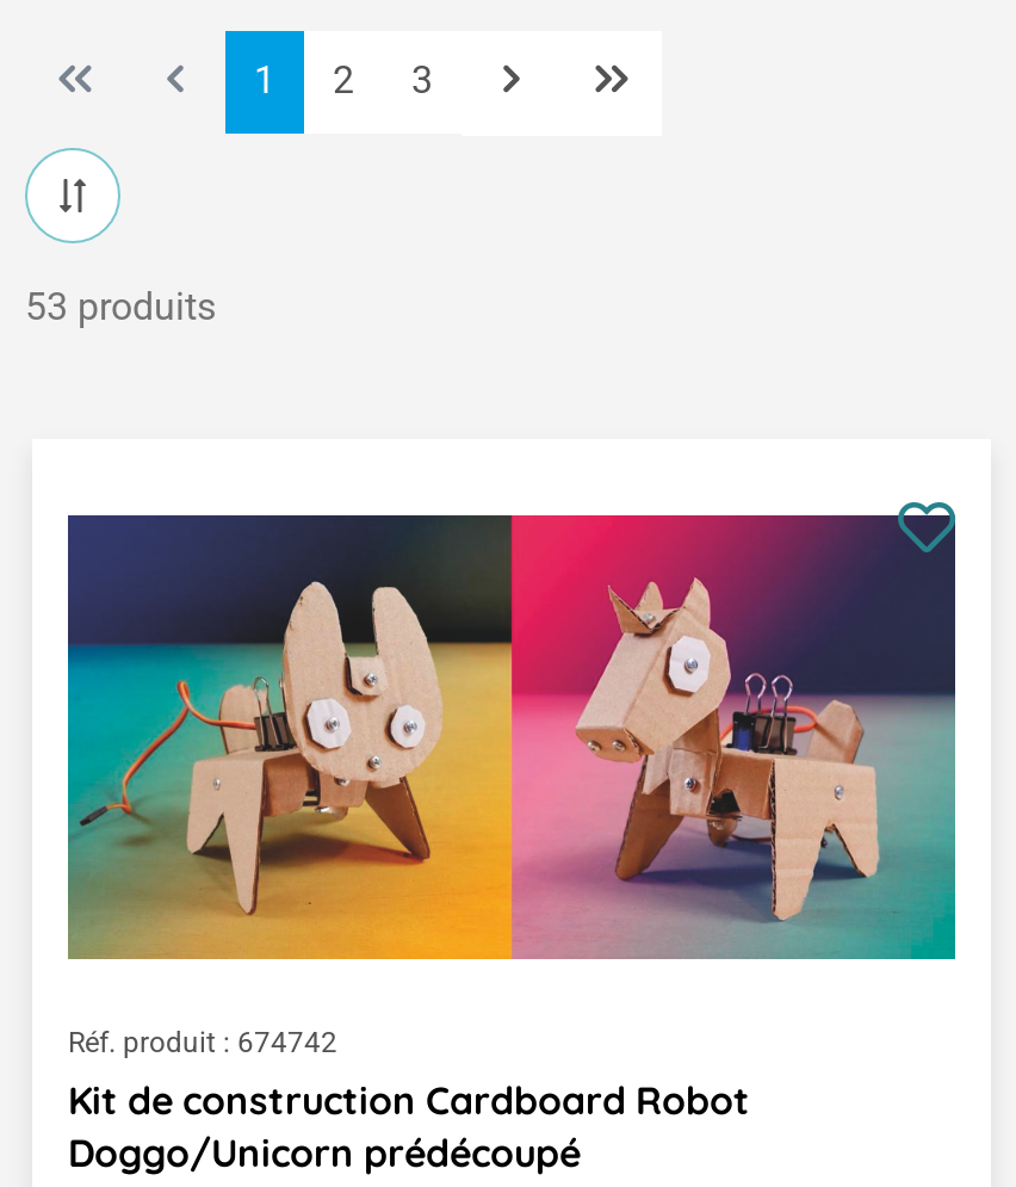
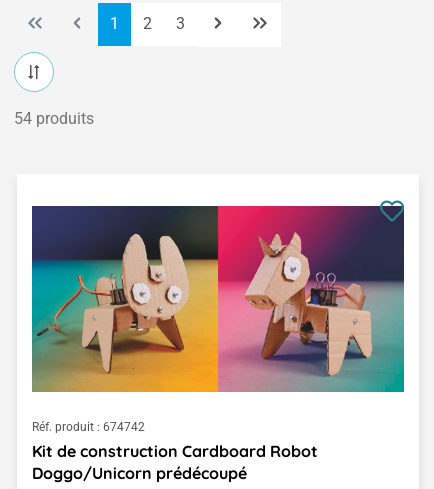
[25,284,216,329] 53 produits -> [14,109,94,128] 54 produits

